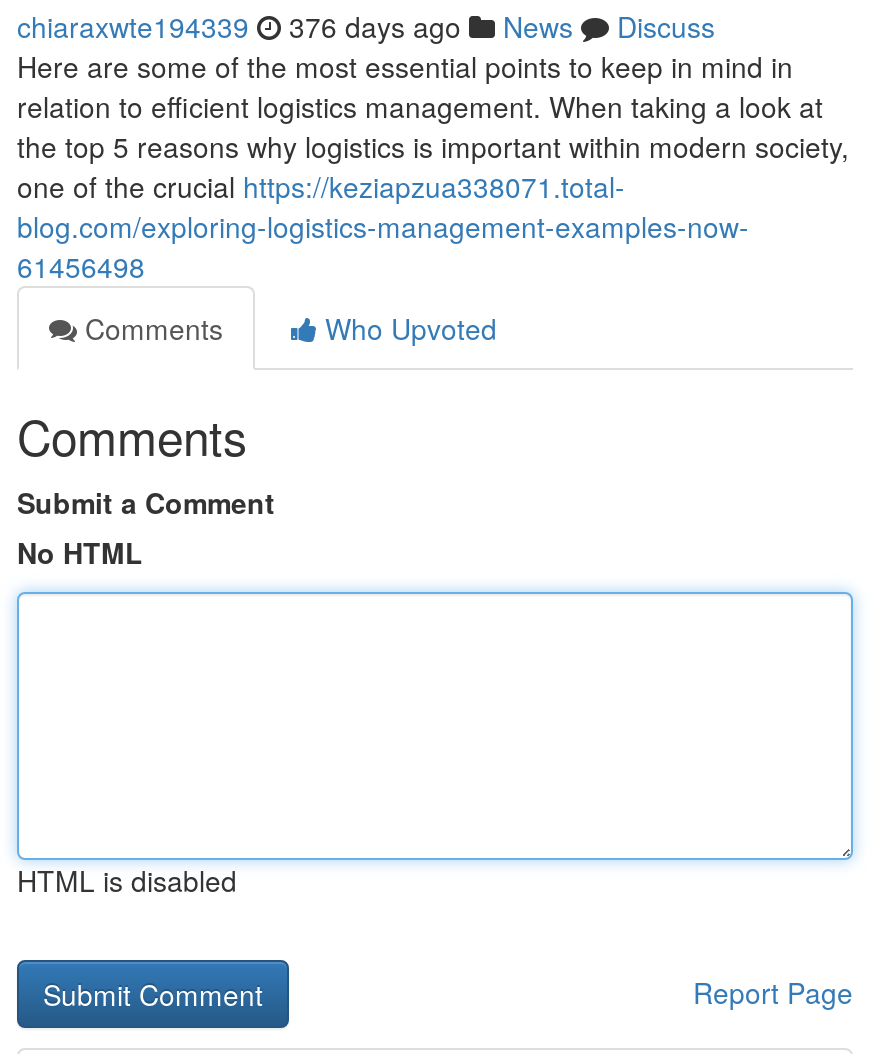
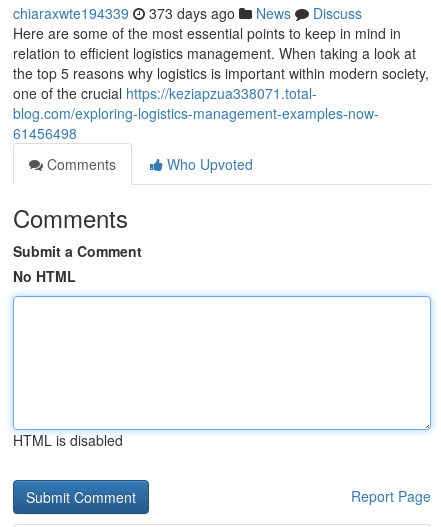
[17,6,715,46] chiaraxwte194339 376 days ago News Discuss -> [13,3,362,23] chiaraxwte194339 373 days ago News Discuss

